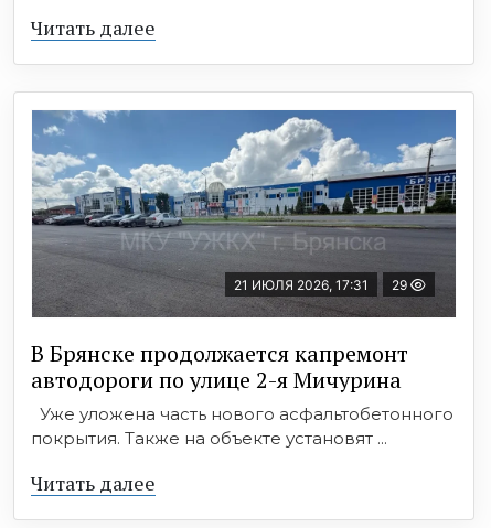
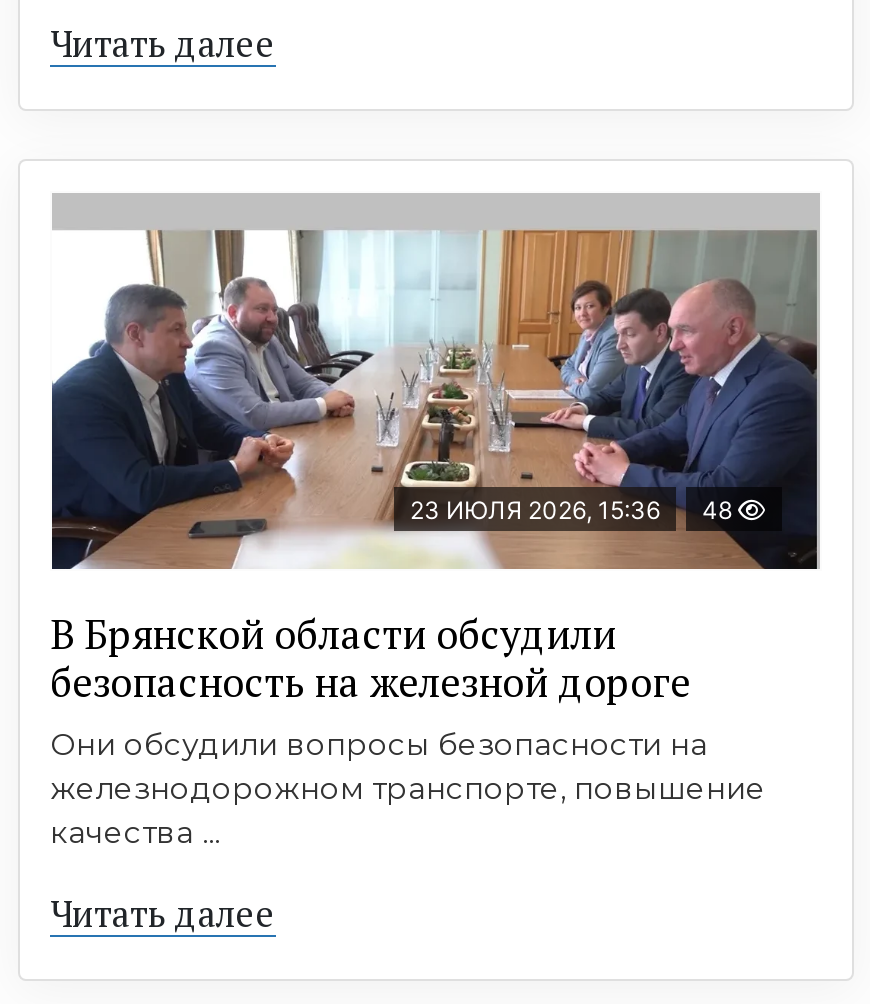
[31,110,457,319] [image] | 21 ИЮЛЯ 2026, 17:31 | 29 -> [52,193,820,569] [image] | 23 ИЮЛЯ 2026, 15:36 | 48
[31,339,453,449] В Брянске продолжается капремонт | автодороги по улице 2-я Мичурина | Уже уложена часть нового асфальтобетонного | покрытия. Также на объекте установят ... -> [50,607,766,851] В Брянской области обсудили | безопасность на железной дороге | Они обсудили вопросы безопасности на | железнодорожном транспорте, повышение | качества ...

